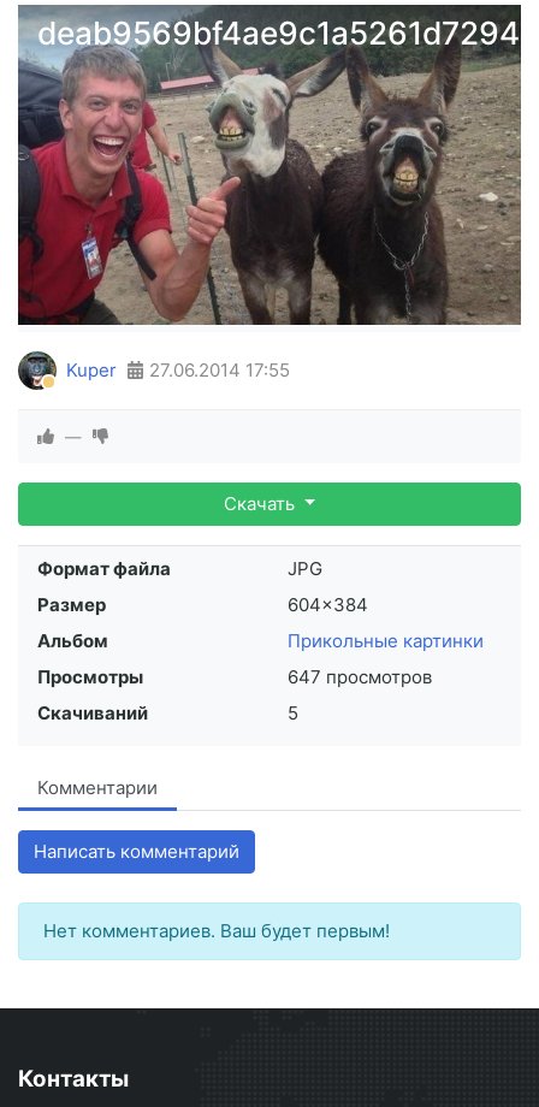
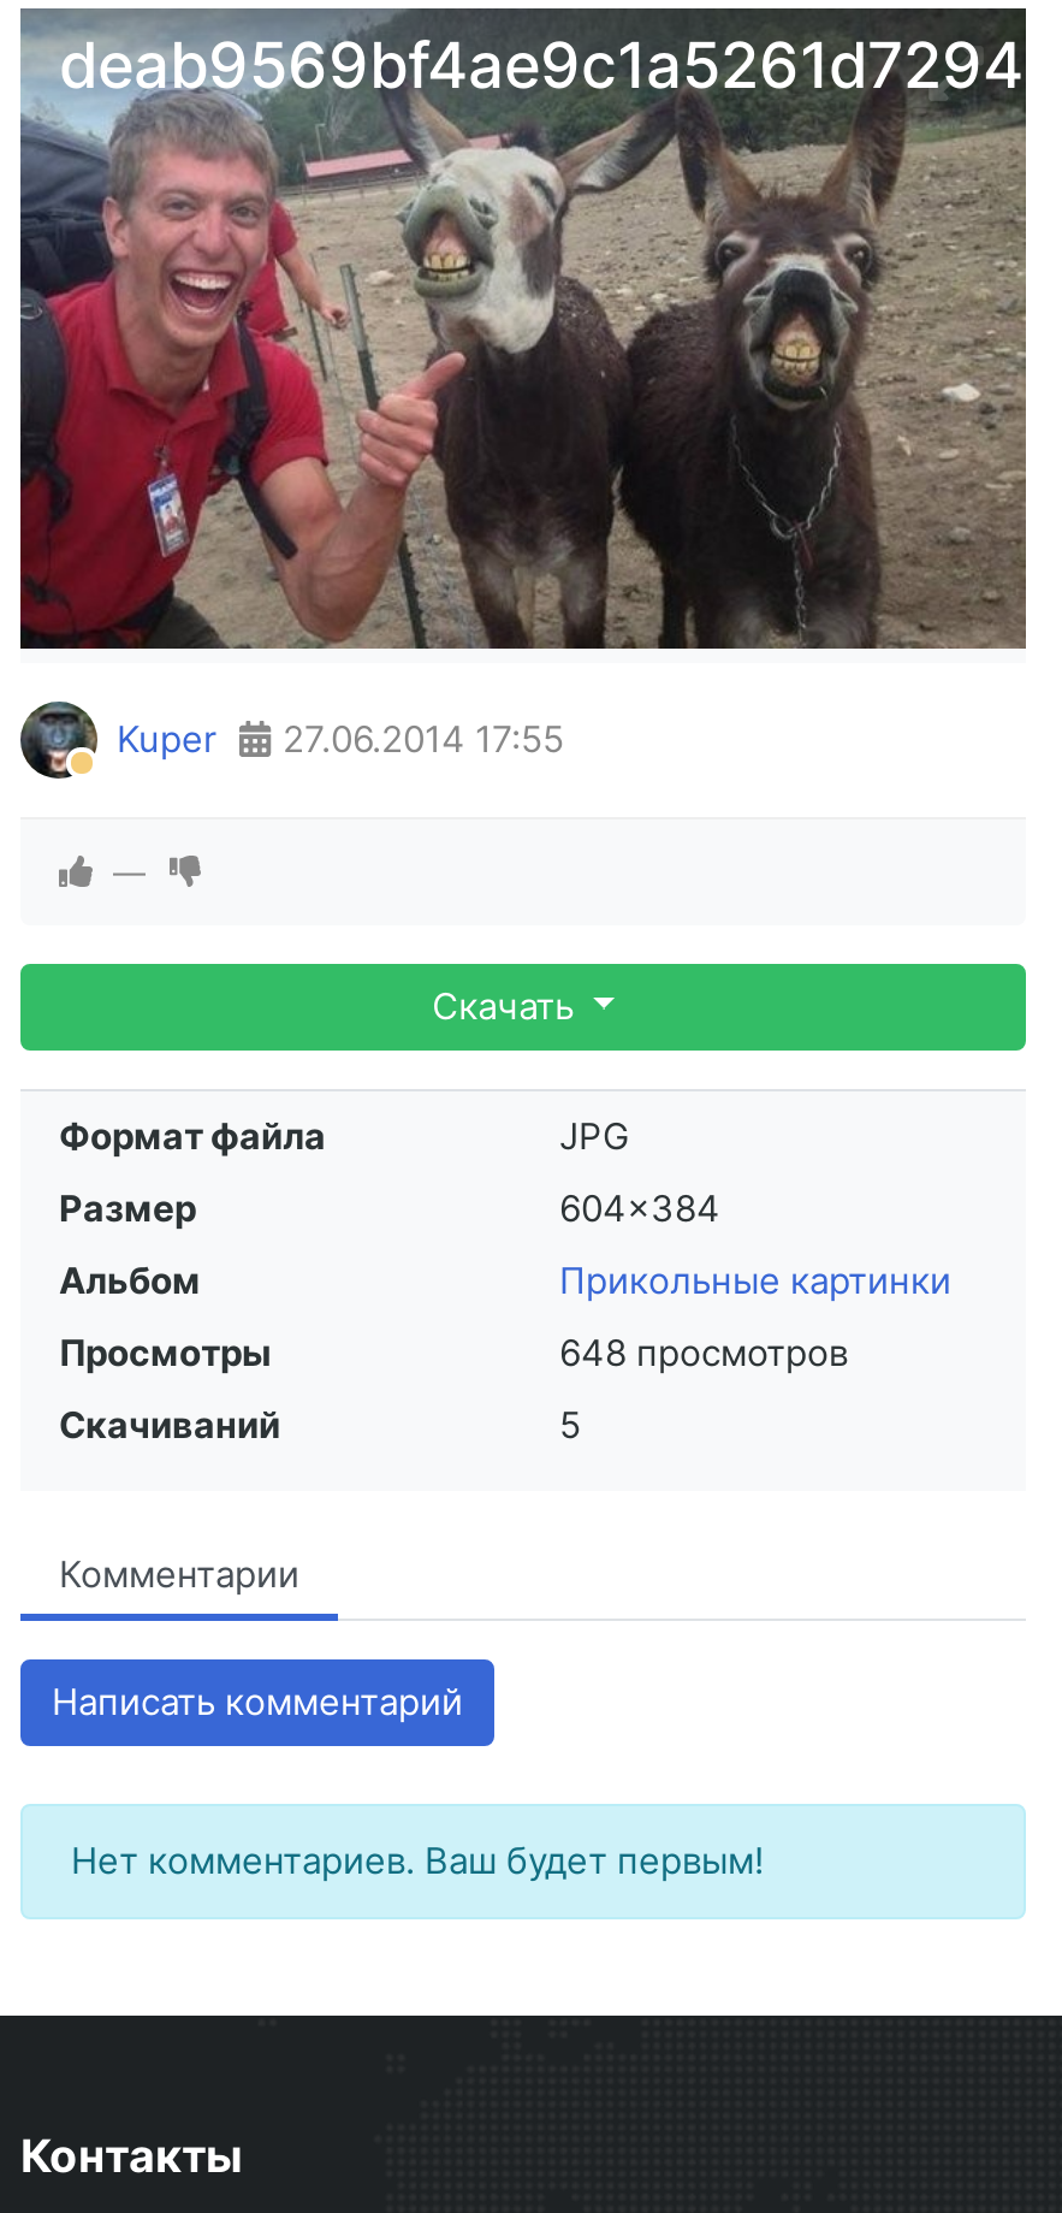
[288,665,432,688] 647 просмотров -> [559,1329,848,1375] 648 просмотров

